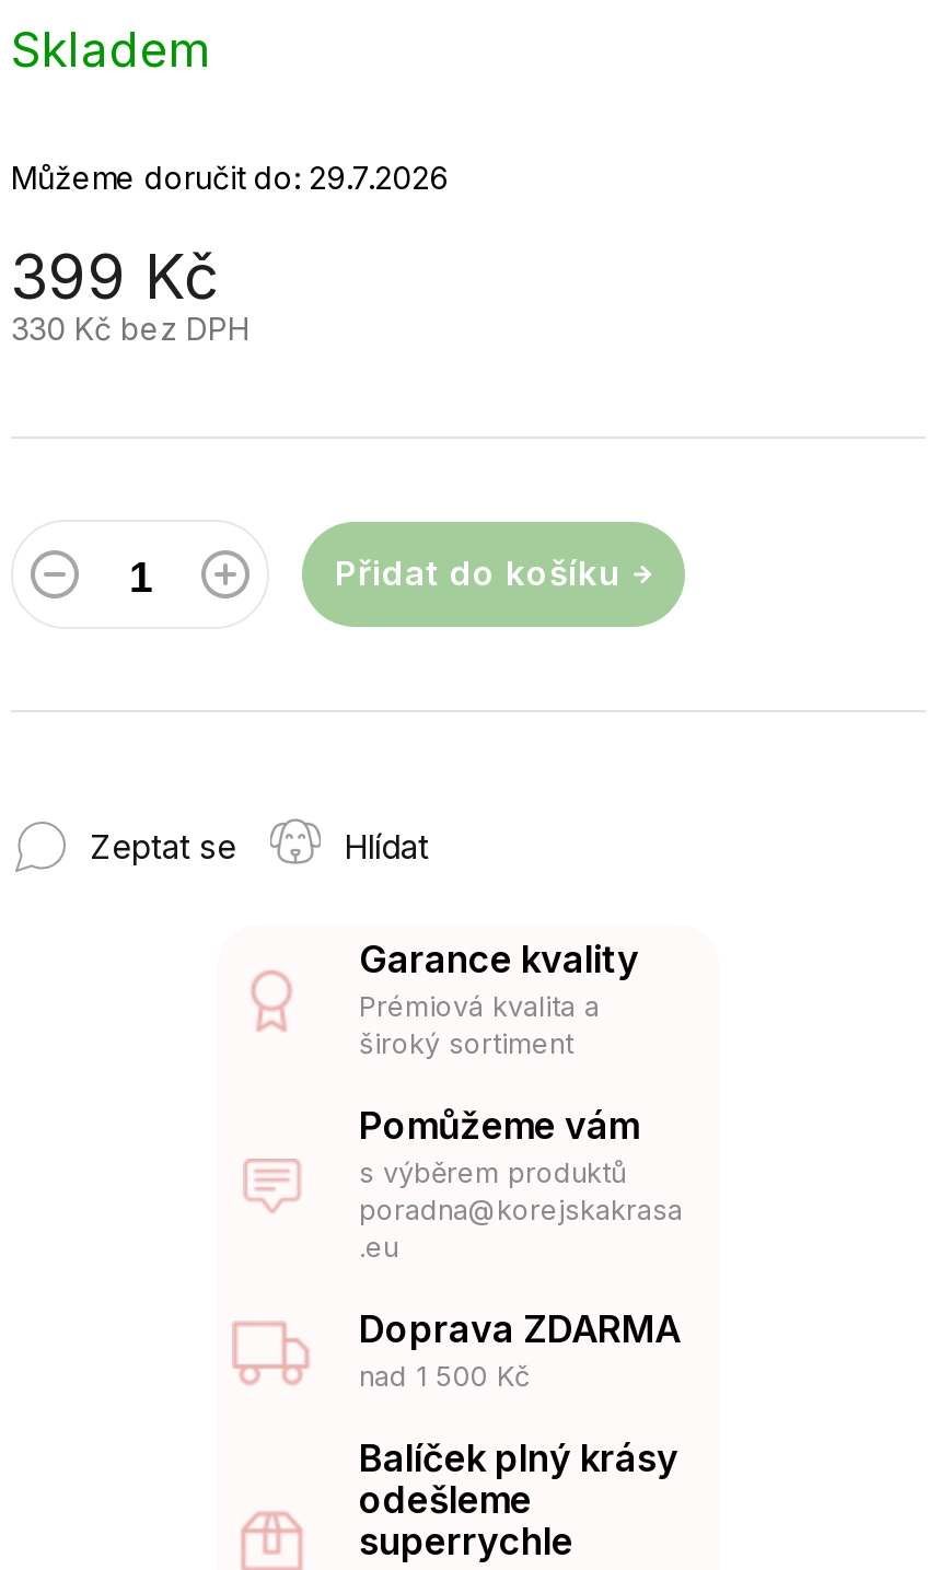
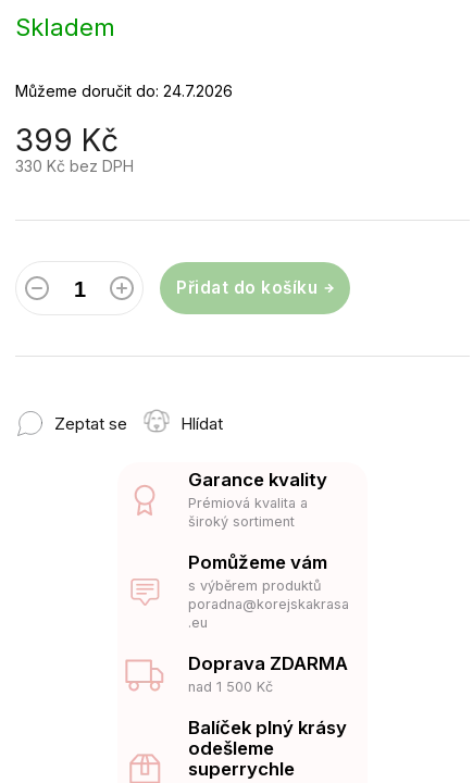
[11,159,449,196] Můžeme doručit do: 29.7.2026 -> [15,82,233,100] Můžeme doručit do: 24.7.2026

